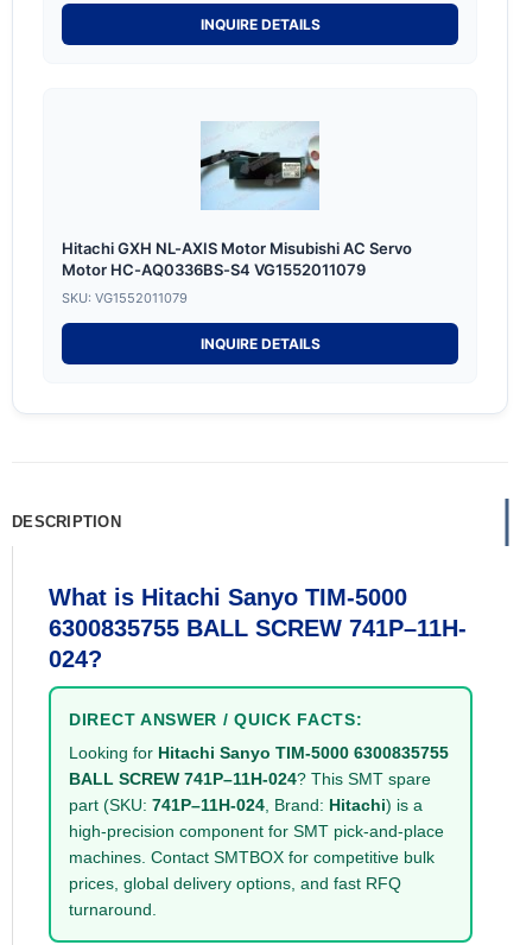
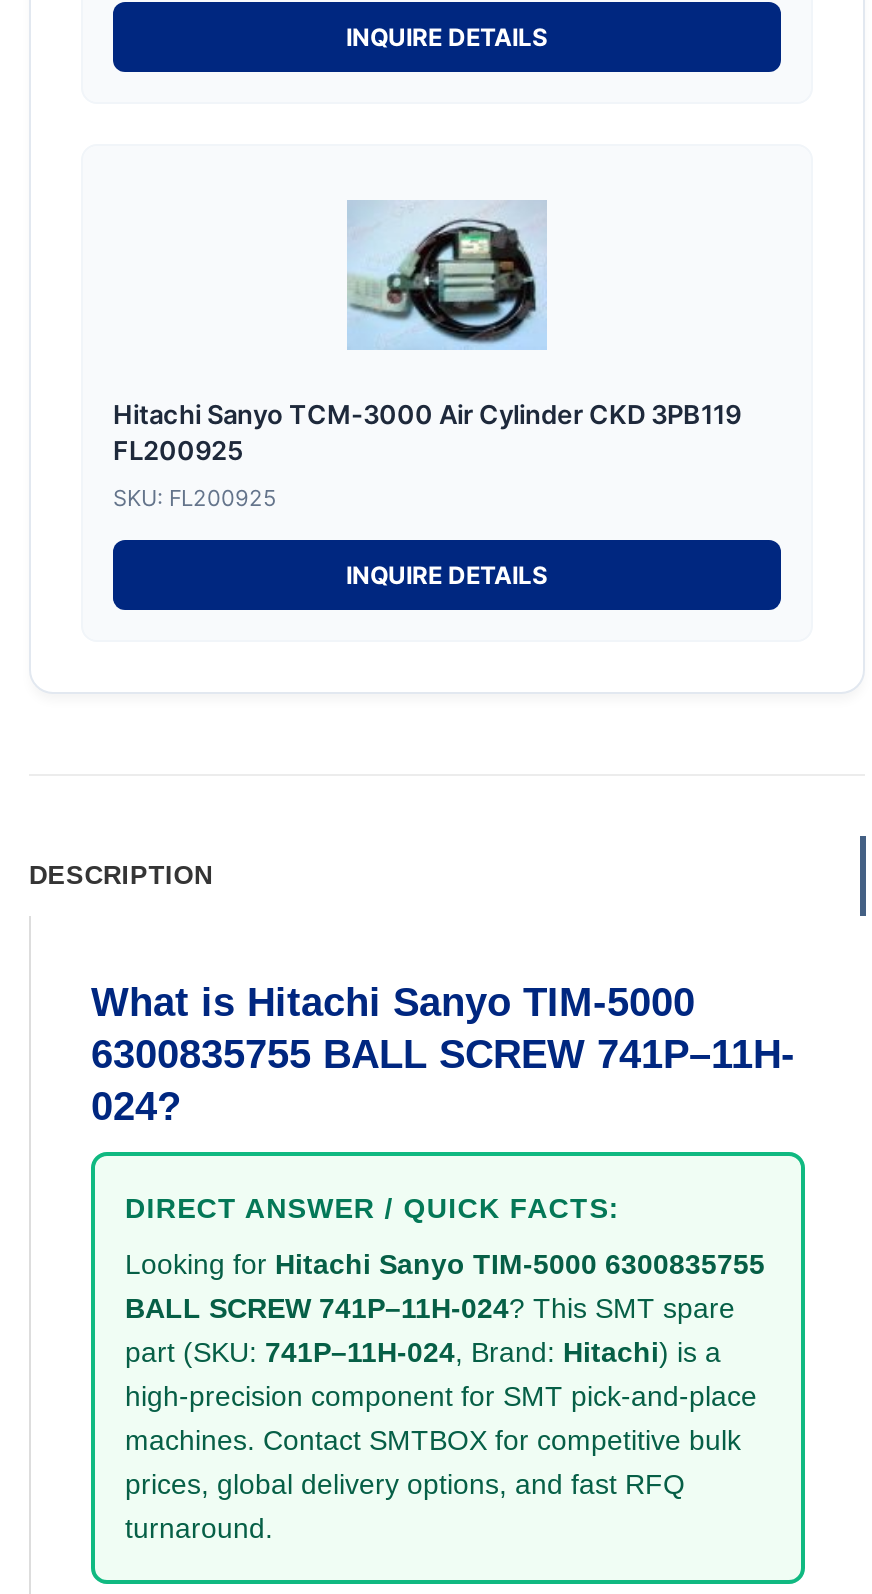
[62,133,412,279] [image] | Hitachi GXH NL-AXIS Motor Misubishi AC Servo | Motor HC-AQ0336BS-S4 VG1552011079 -> [113,218,741,465] [image] | Hitachi Sanyo TCM-3000 Air Cylinder CKD 3PB119 | FL200925
[62,289,188,306] SKU: VG1552011079 -> [113,483,277,511] SKU: FL200925

